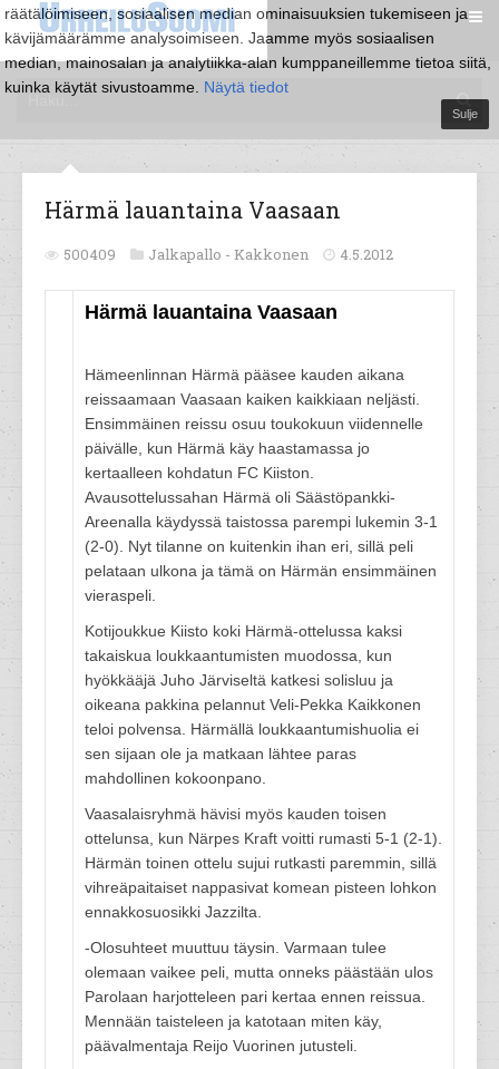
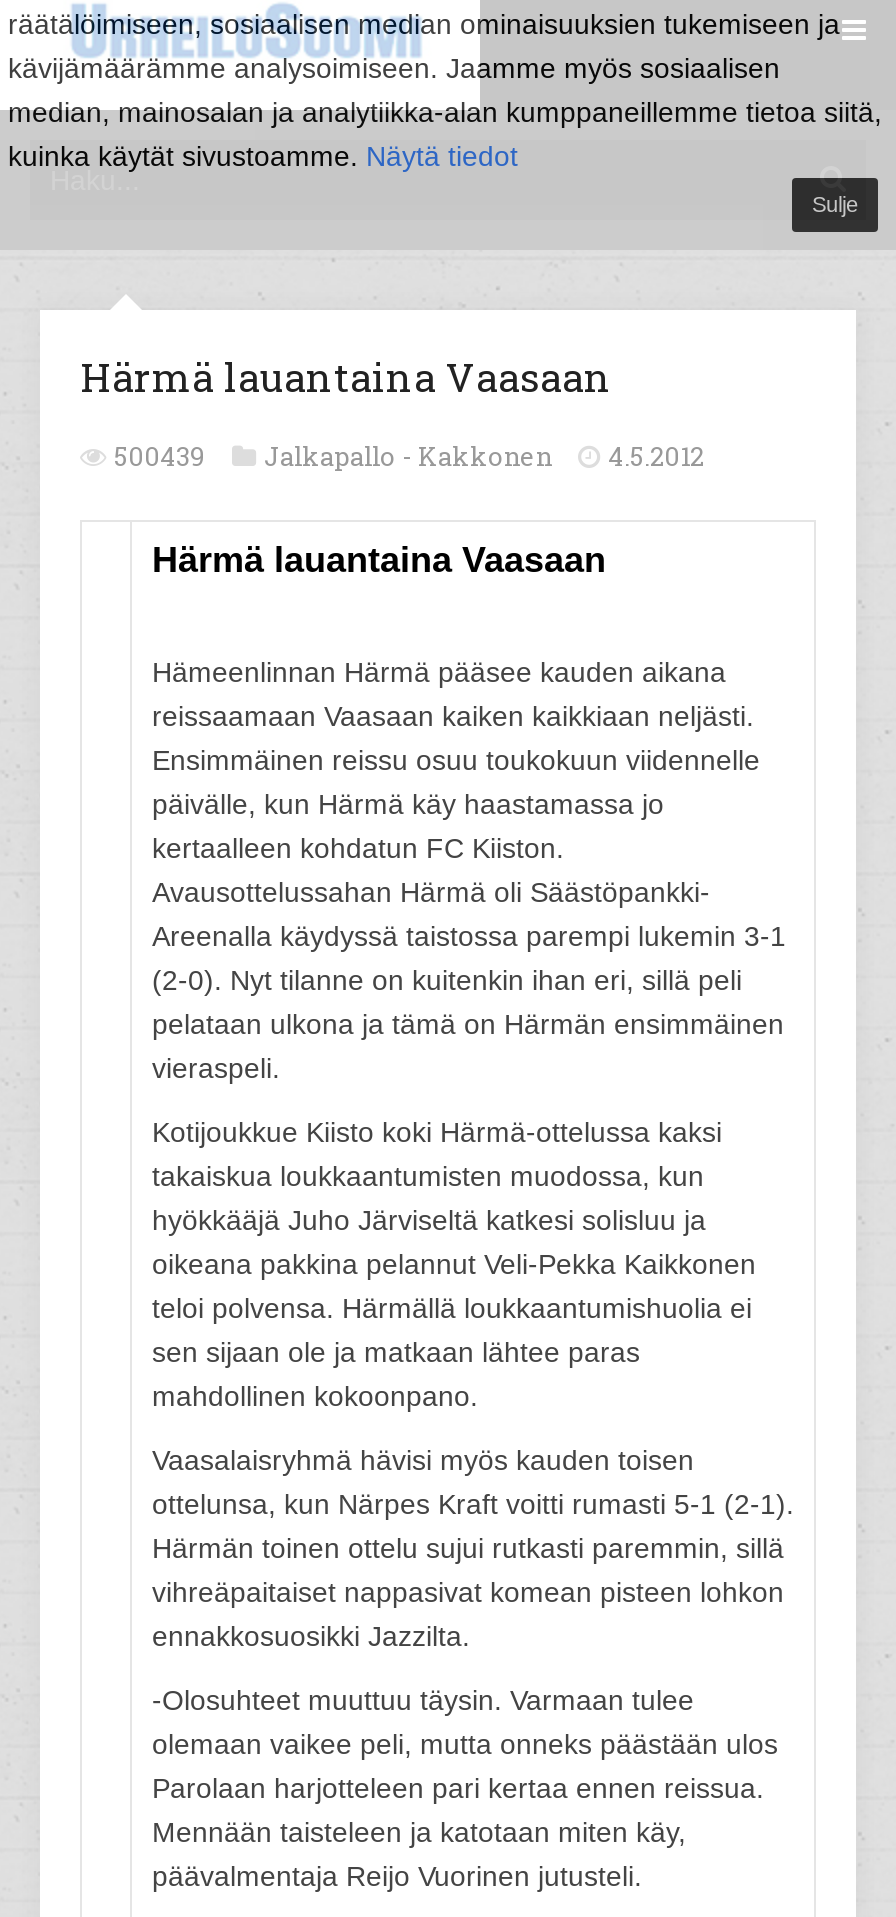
[63,244,393,264] 500409 Jalkapallo - Kakkonen 4.5.2012 -> [114,438,704,474] 500439 Jalkapallo - Kakkonen 4.5.2012

